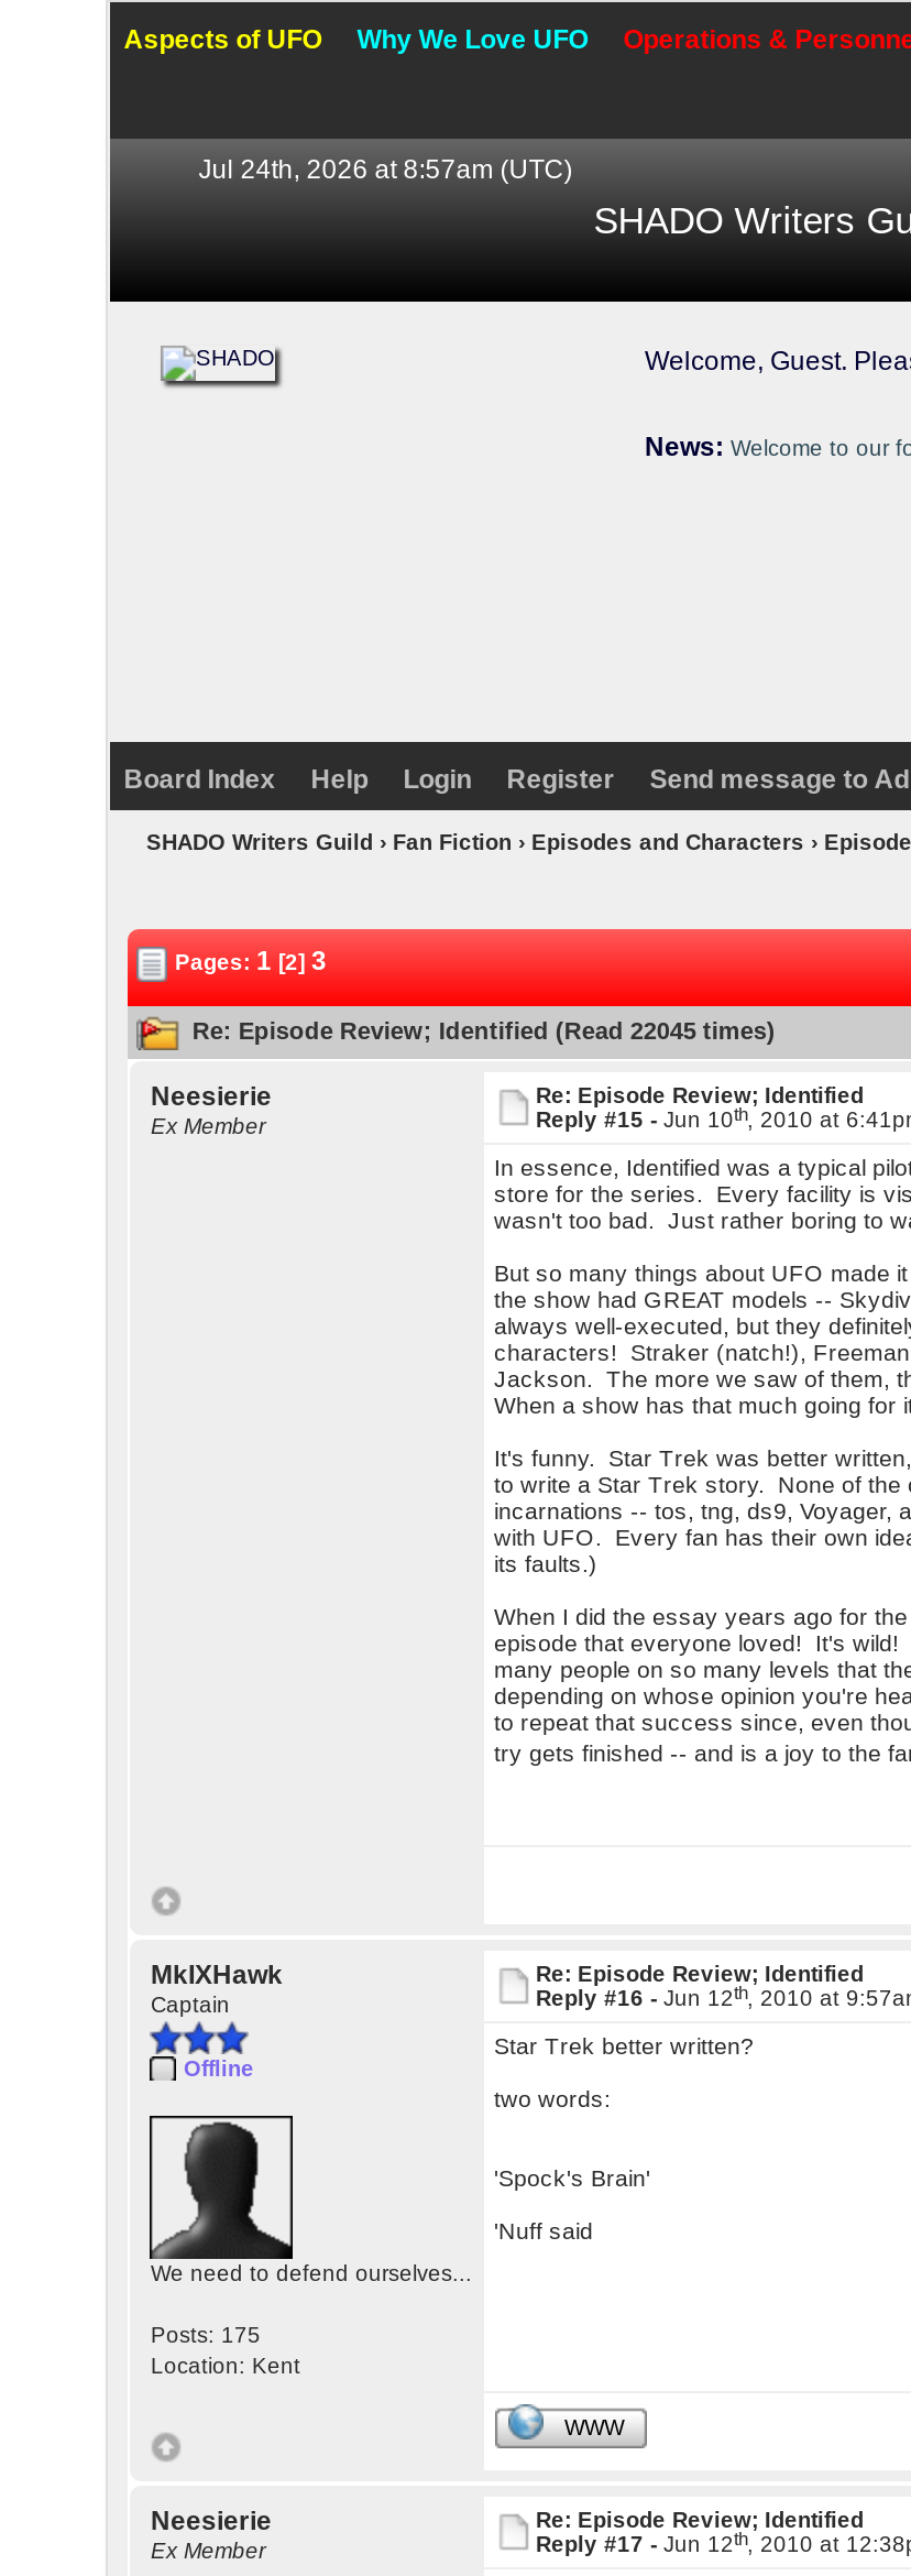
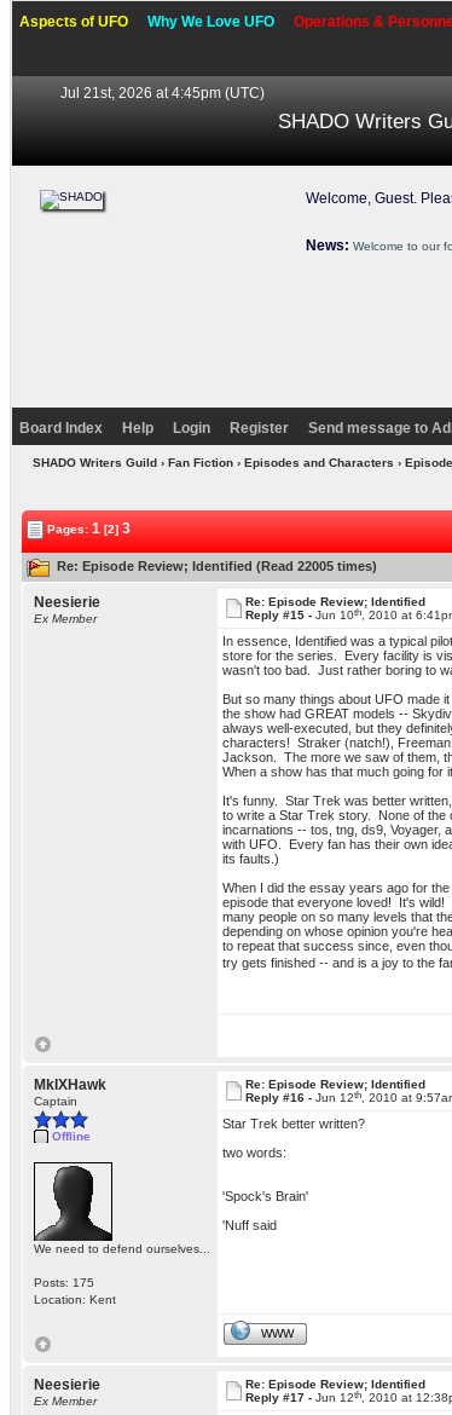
[199,153,573,184] Jul 24th, 2026 at 8:57am (UTC) -> [61,84,265,101] Jul 21st, 2026 at 4:45pm (UTC)
[186,1018,775,1044] Re: Episode Review; Identified (Read 22045 times) -> [54,559,378,573] Re: Episode Review; Identified (Read 22005 times)

